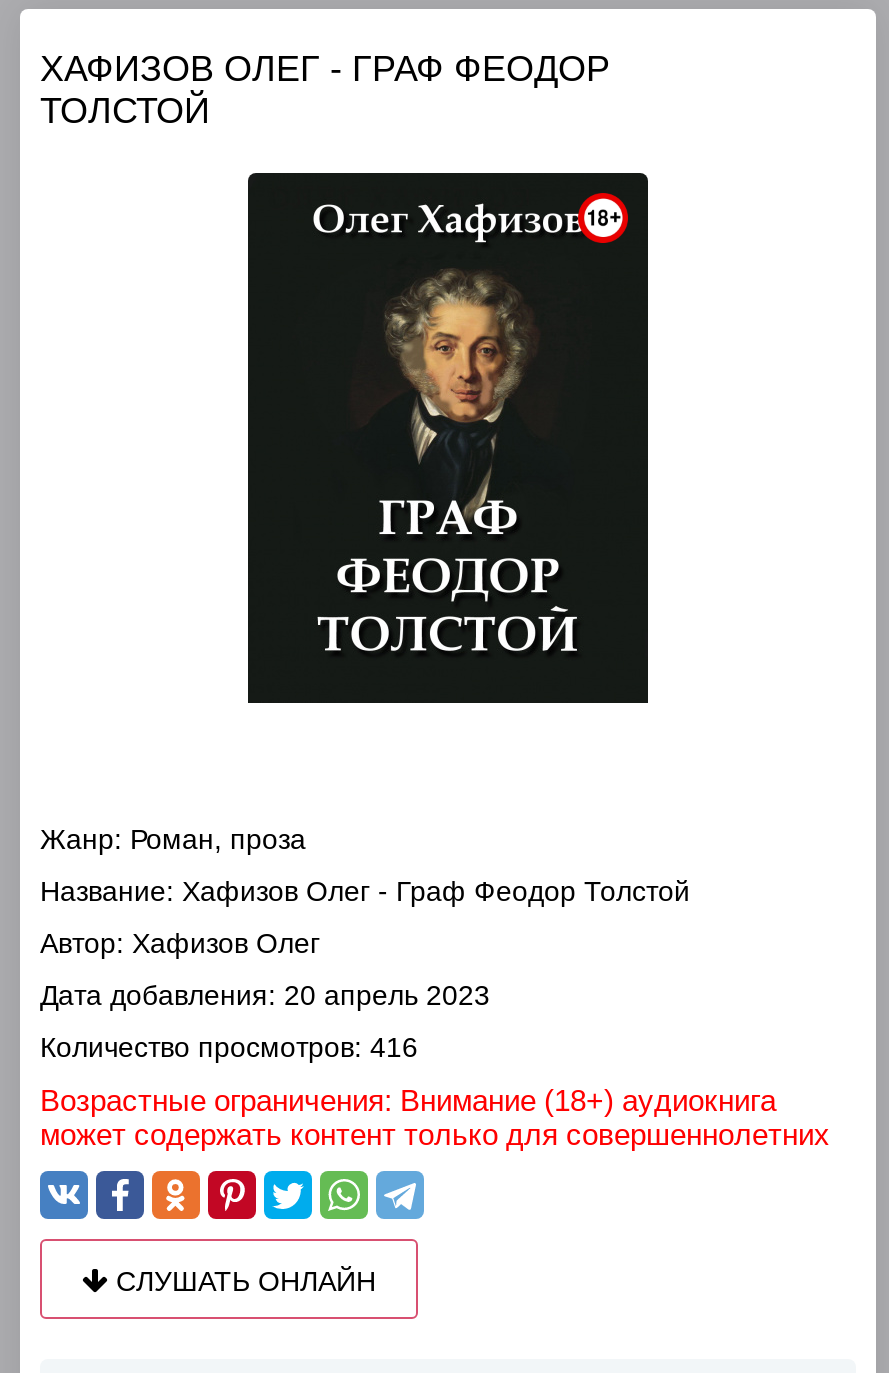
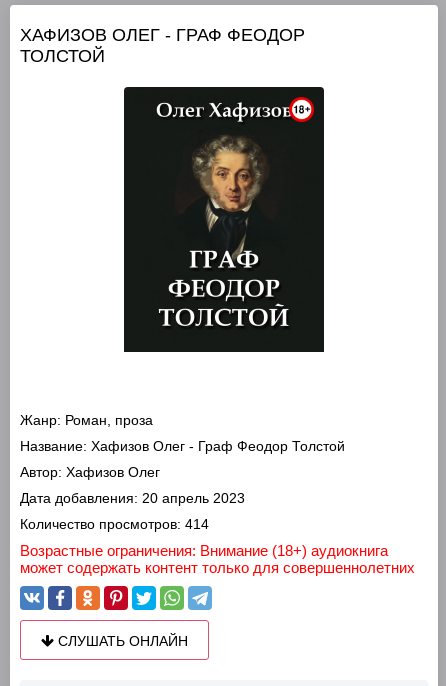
[40,1031,418,1063] Количество просмотров: 416 -> [20,516,209,532] Количество просмотров: 414

